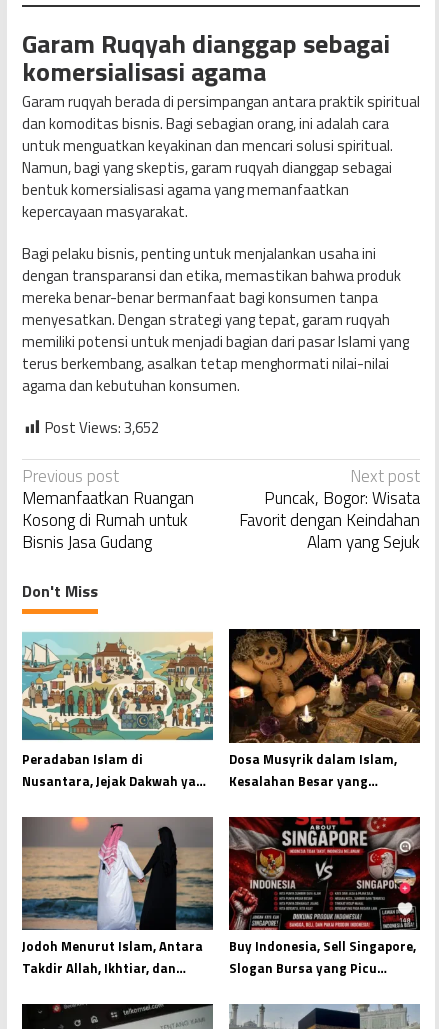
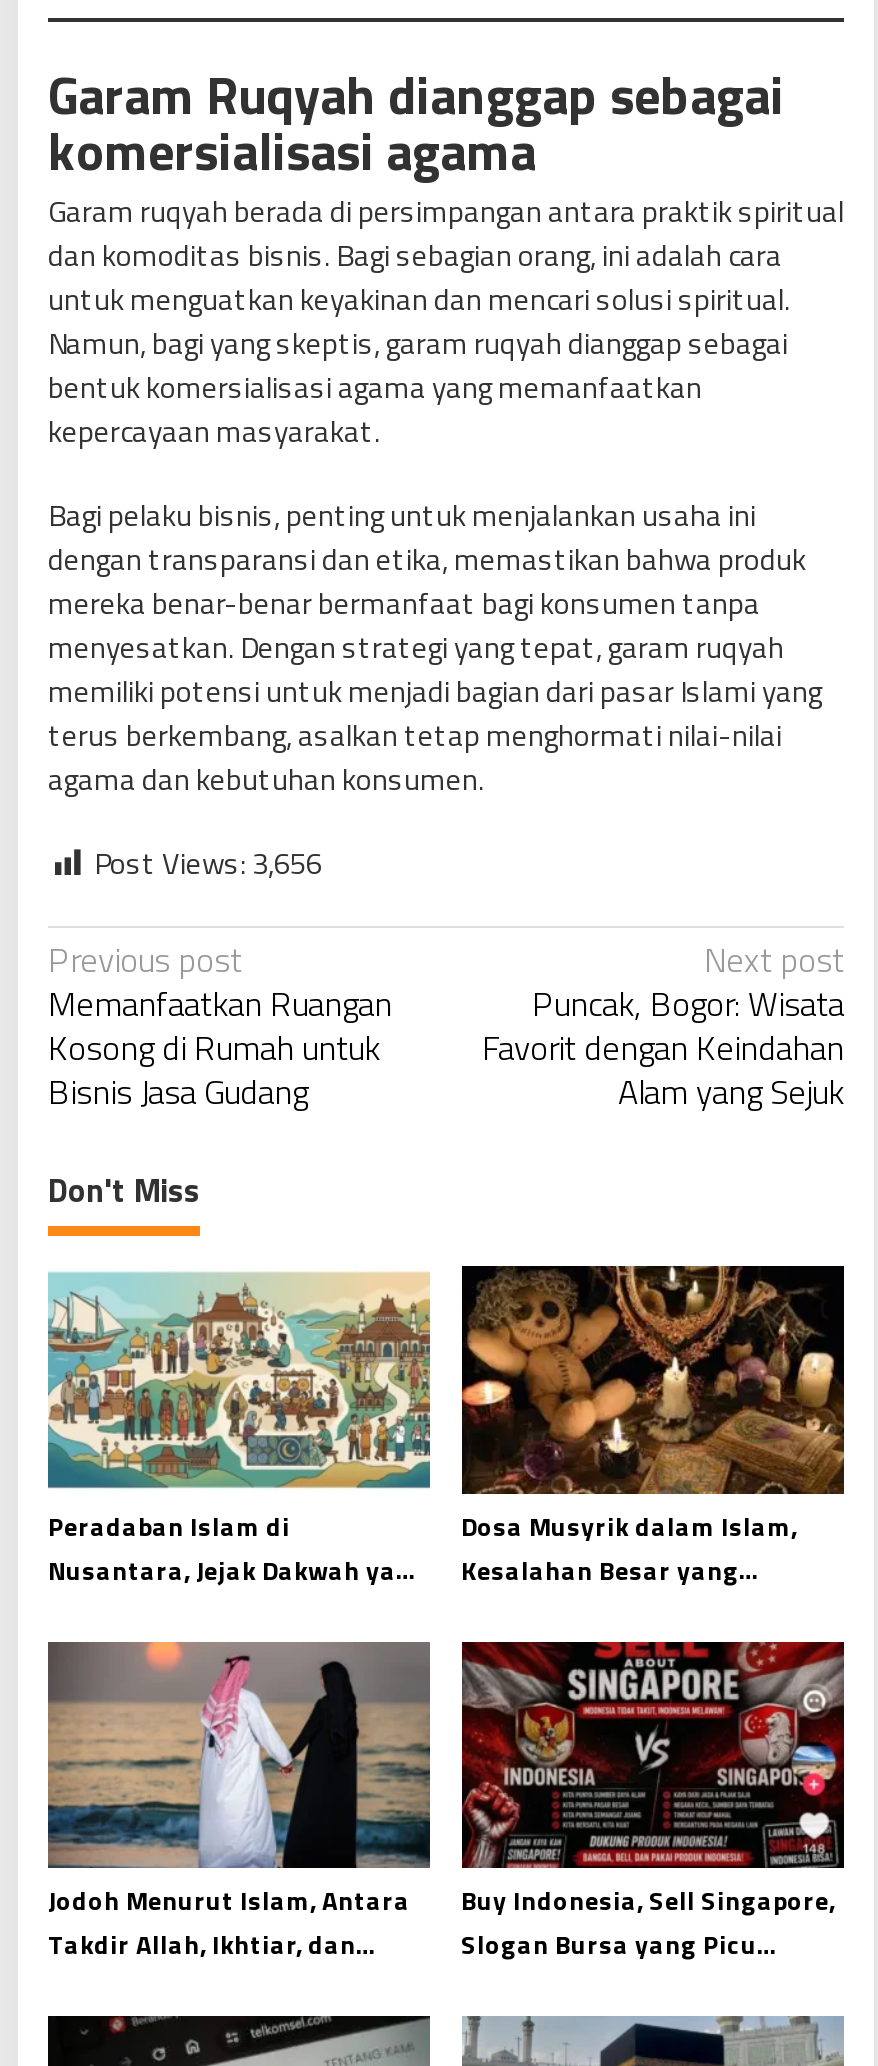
[45,416,159,439] Post Views: 3,652 -> [94,839,322,885] Post Views: 3,656

